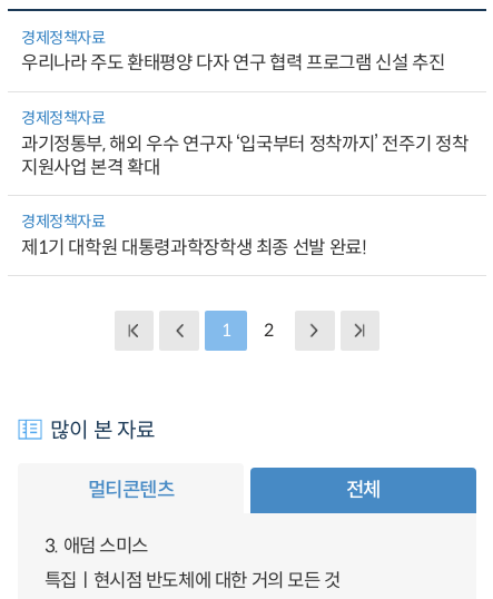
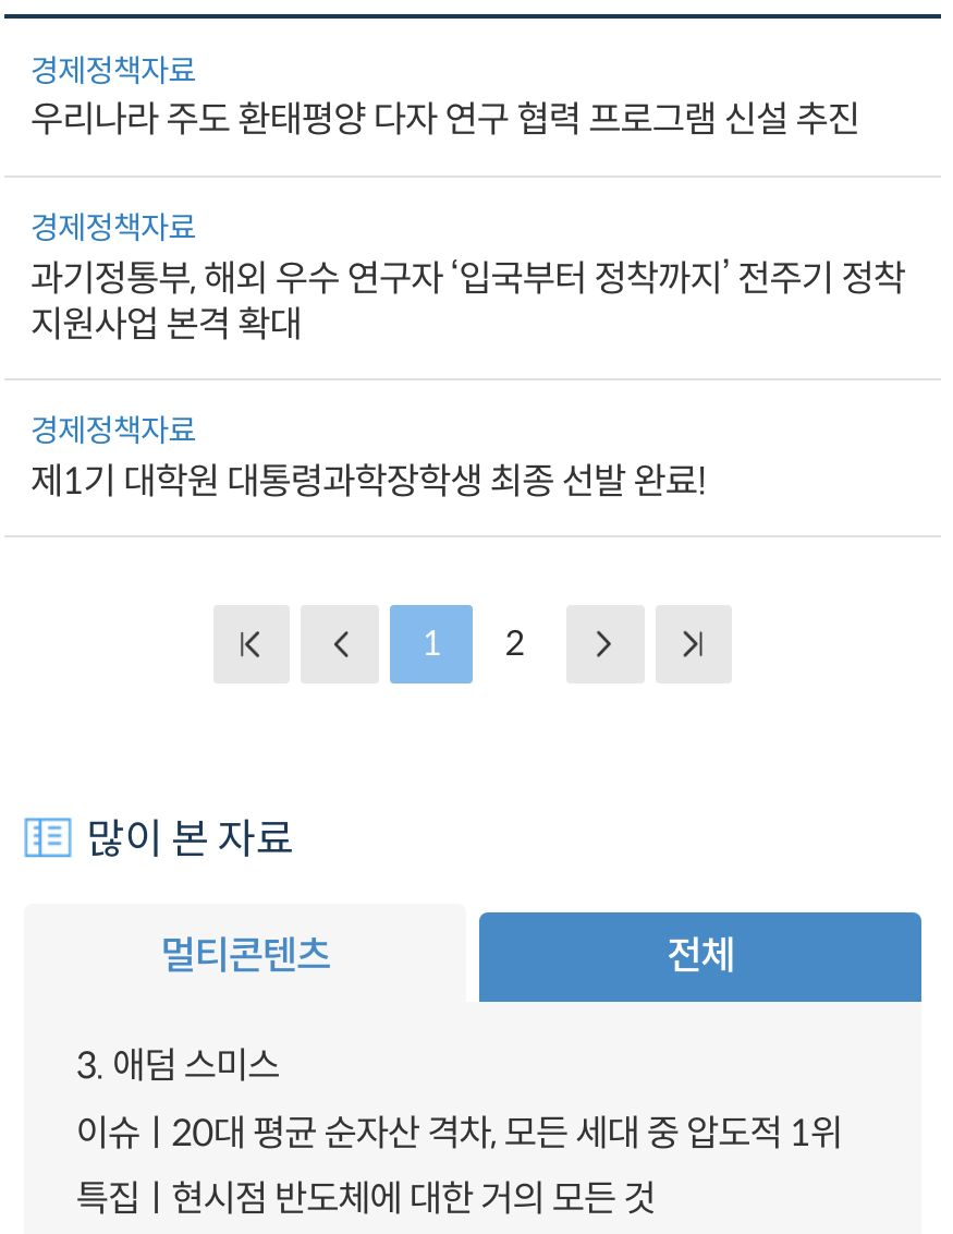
none -> [76,1110,842,1156] 이슈ㅣ20대 평균 순자산 격차, 모든 세대 중 압도적 1위

